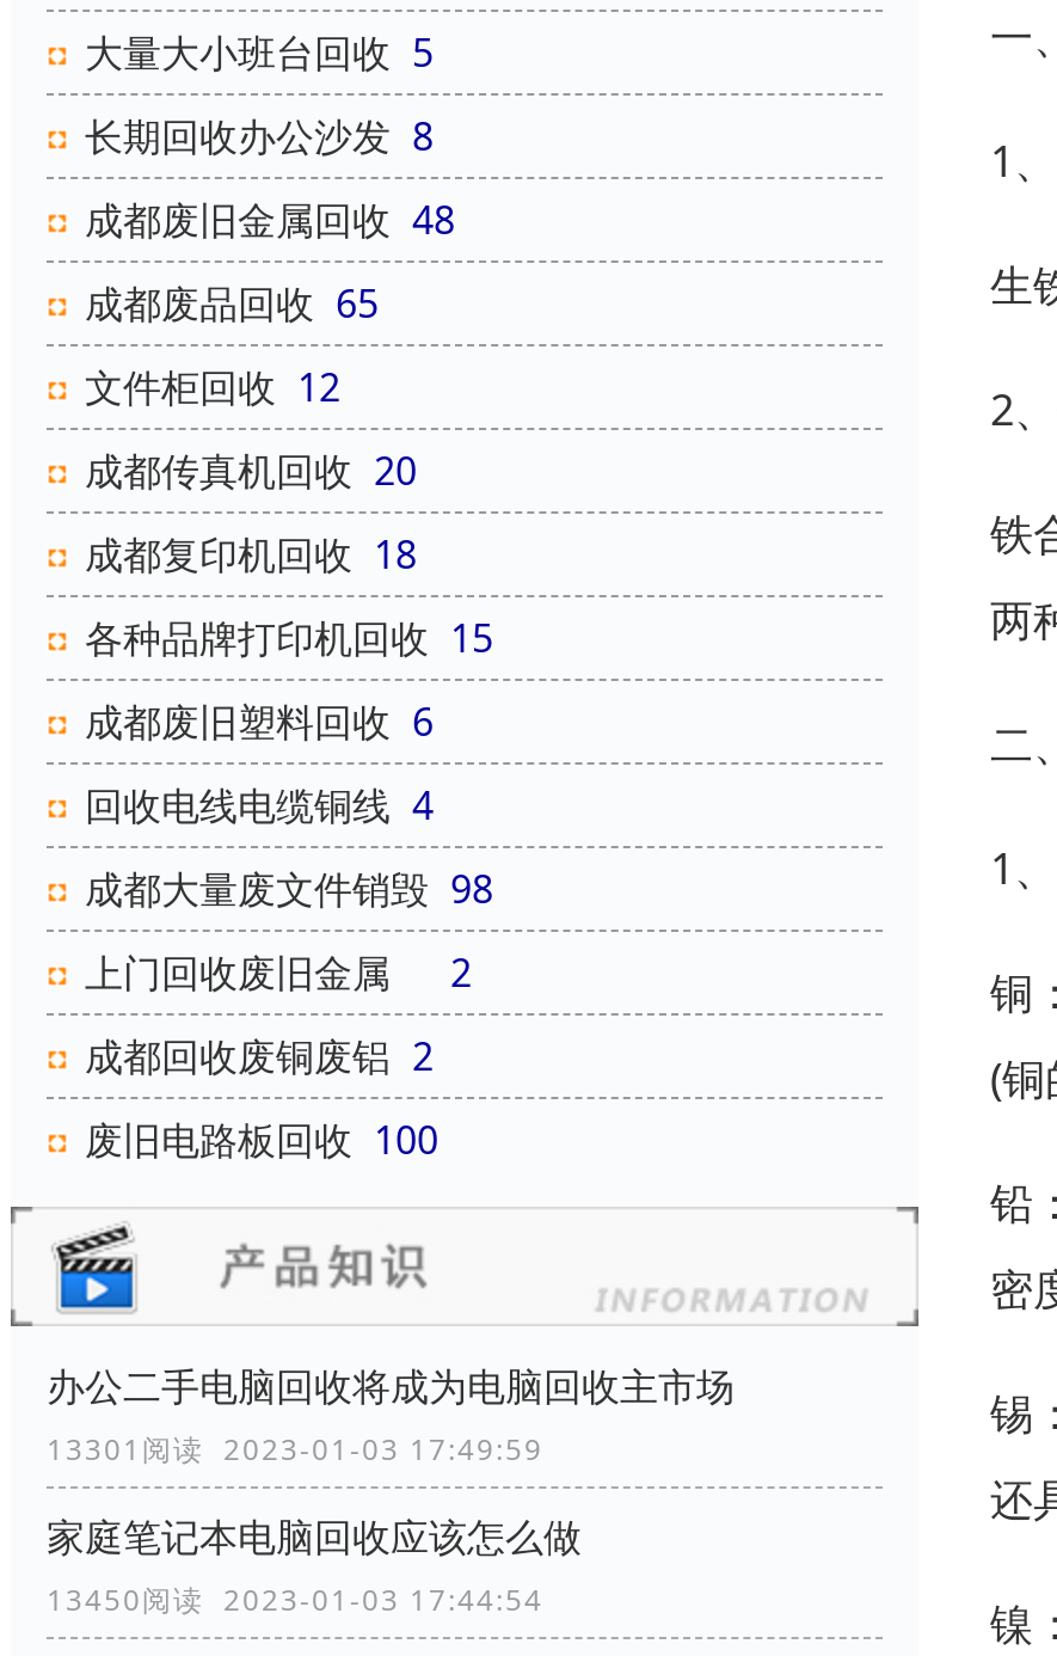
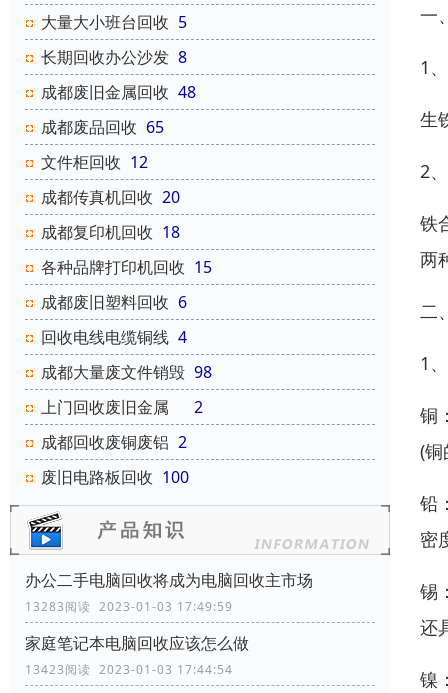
[47,1429,543,1470] 13301阅读 2023-01-03 17:49:59 -> [25,598,233,615] 13283阅读 2023-01-03 17:49:59
[47,1580,543,1621] 13450阅读 2023-01-03 17:44:54 -> [25,661,233,678] 13423阅读 2023-01-03 17:44:54

